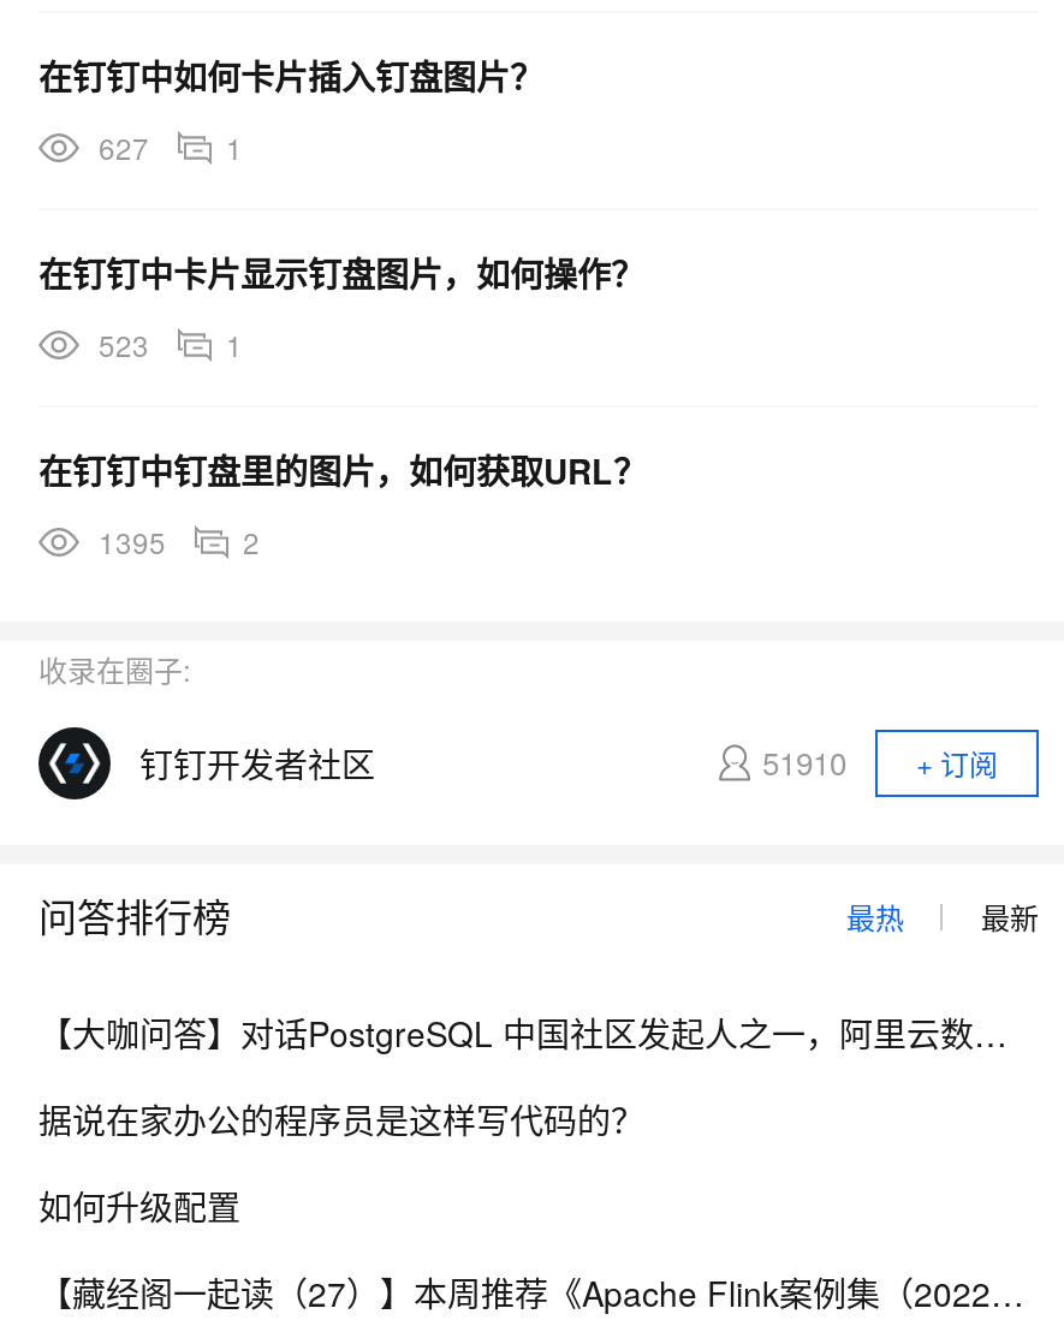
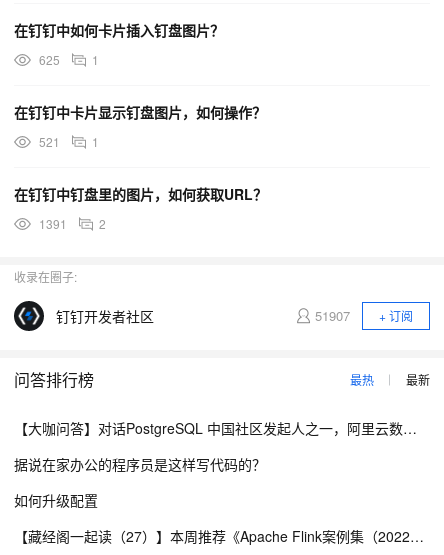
[99,127,243,168] 627 1 -> [39,51,99,68] 625 1
[99,324,243,365] 523 1 -> [39,133,99,150] 521 1
[99,521,260,562] 1395 2 -> [39,215,106,232] 1391 2
[762,740,998,785] 51910 + 订阅 -> [315,306,413,325] 51907 + 订阅

